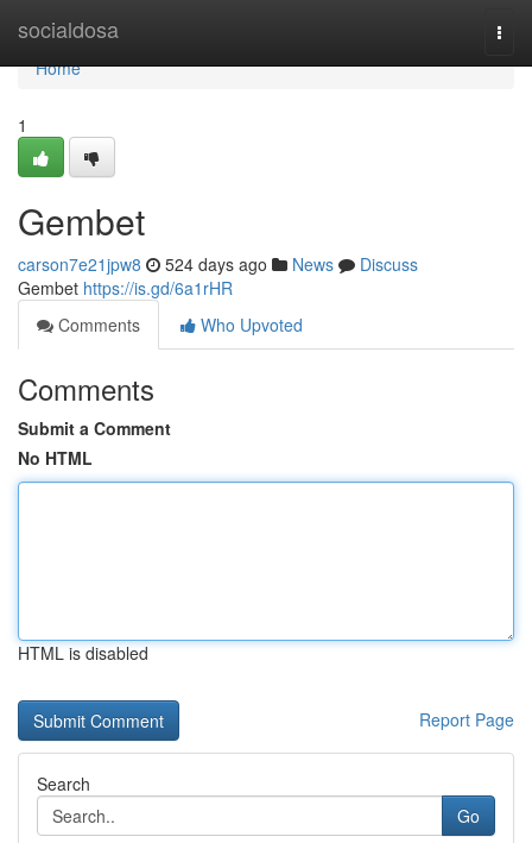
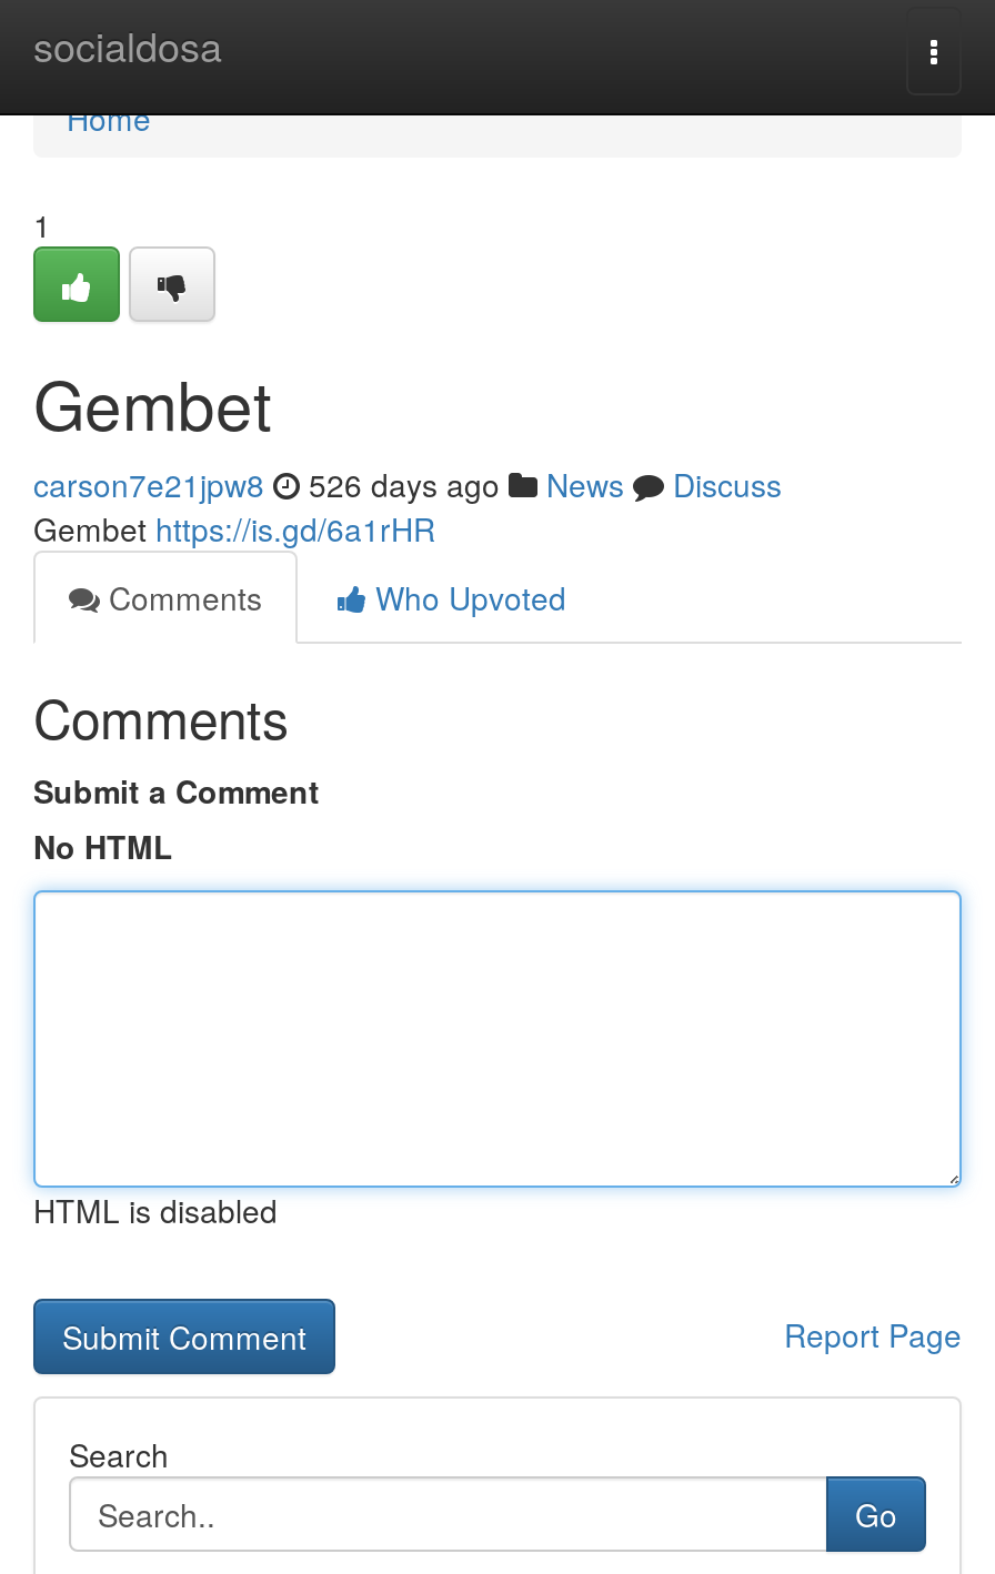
[18,252,418,276] carson7e21jpw8 524 days ago News Discuss -> [33,462,782,506] carson7e21jpw8 526 days ago News Discuss

